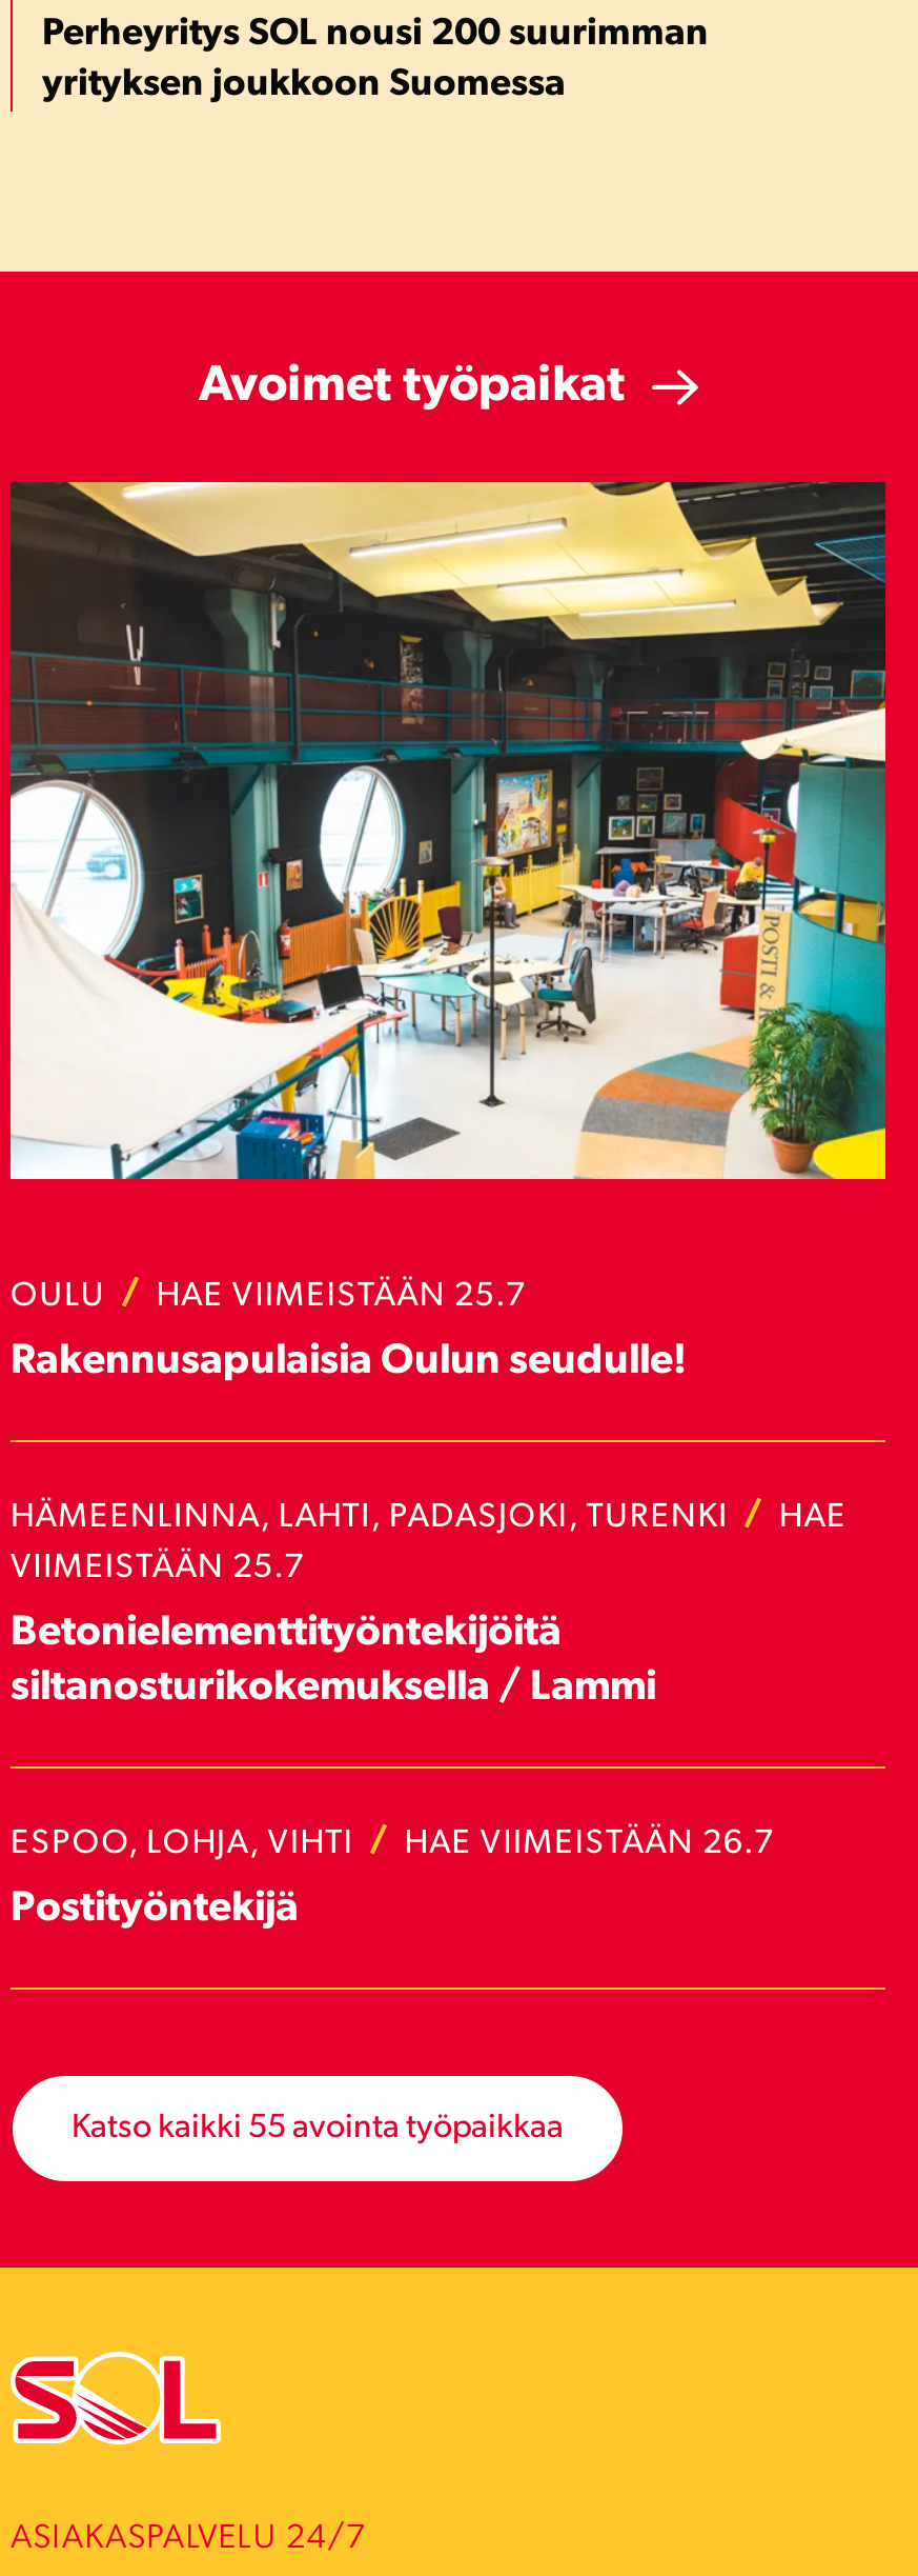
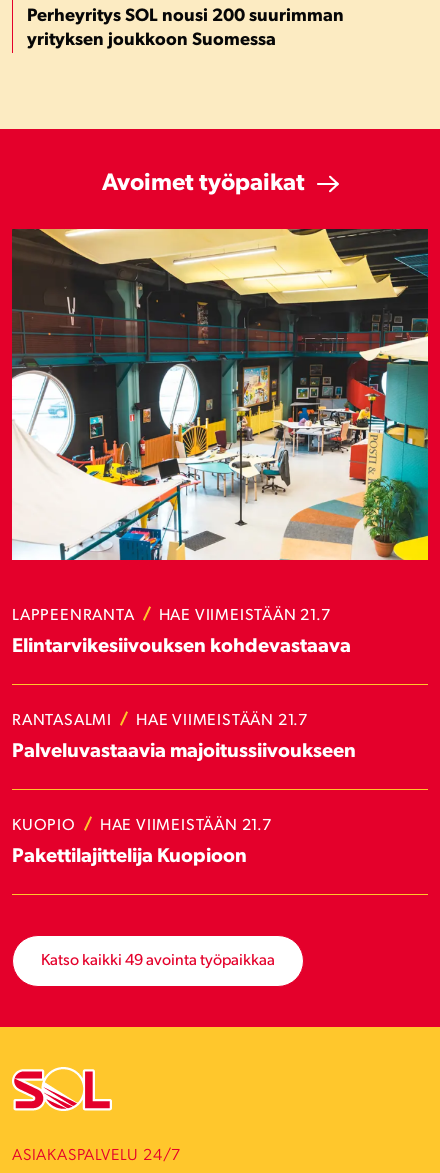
[11,1280,688,1383] OULU | HAE VIIMEISTÄÄN 25.7 | Rakennusapulaisia Oulun seudulle! -> [12,608,351,657] LAPPEENRANTA | HAE VIIMEISTÄÄN 21.7 | Elintarvikesiivouksen kohdevastaava
[11,1501,847,1710] HÄMEENLINNA, LAHTI, PADASJOKI, TURENKI | HAE | VIIMEISTÄÄN 25.7 | Betonielementtityöntekijöitä | siltanosturikokemuksella / Lammi -> [12,713,356,762] RANTASALMI | HAE VIIMEISTÄÄN 21.7 | Palveluvastaavia majoitussiivoukseen
[11,1828,774,1931] ESPOO, LOHJA, VIHTI | HAE VIIMEISTÄÄN 26.7 | Postityöntekijä -> [12,818,272,867] KUOPIO | HAE VIIMEISTÄÄN 21.7 | Pakettilajittelija Kuopioon
[72,2112,564,2145] Katso kaikki 55 avointa työpaikkaa -> [41,953,275,969] Katso kaikki 49 avointa työpaikkaa

